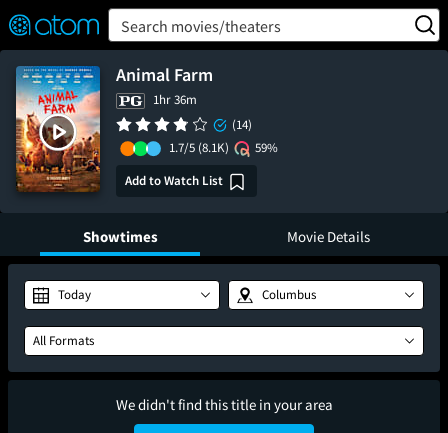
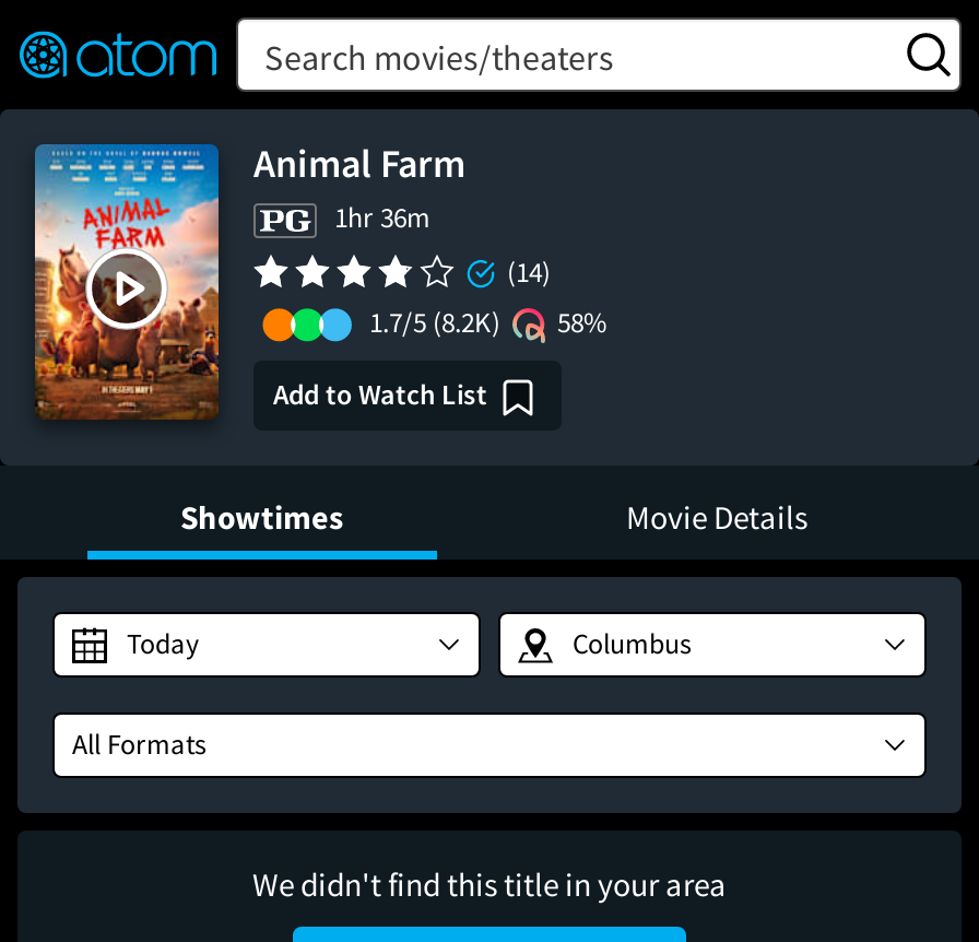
[169,139,278,156] 1.7/5 (8.1K) | 59% -> [369,304,608,341] 1.7/5 (8.2K) | 58%

